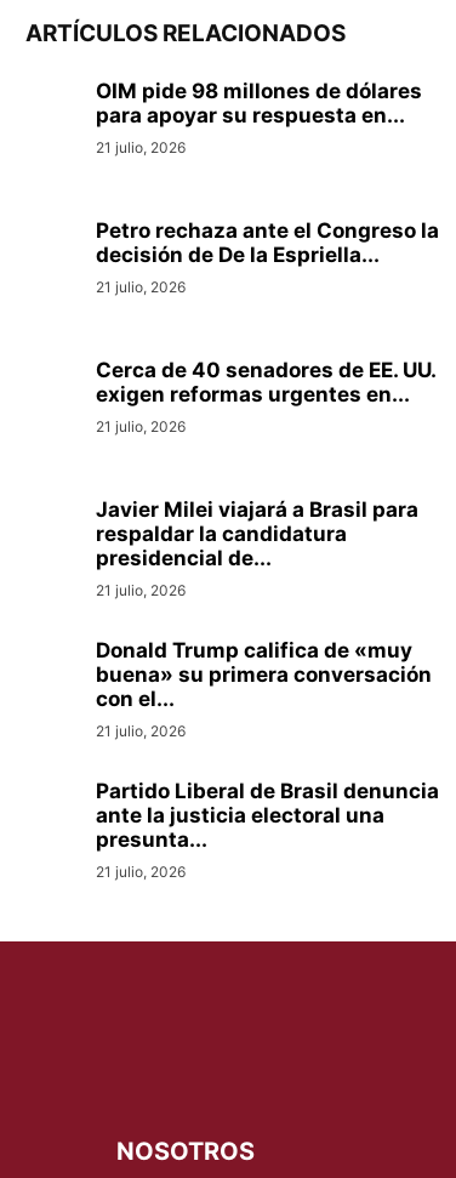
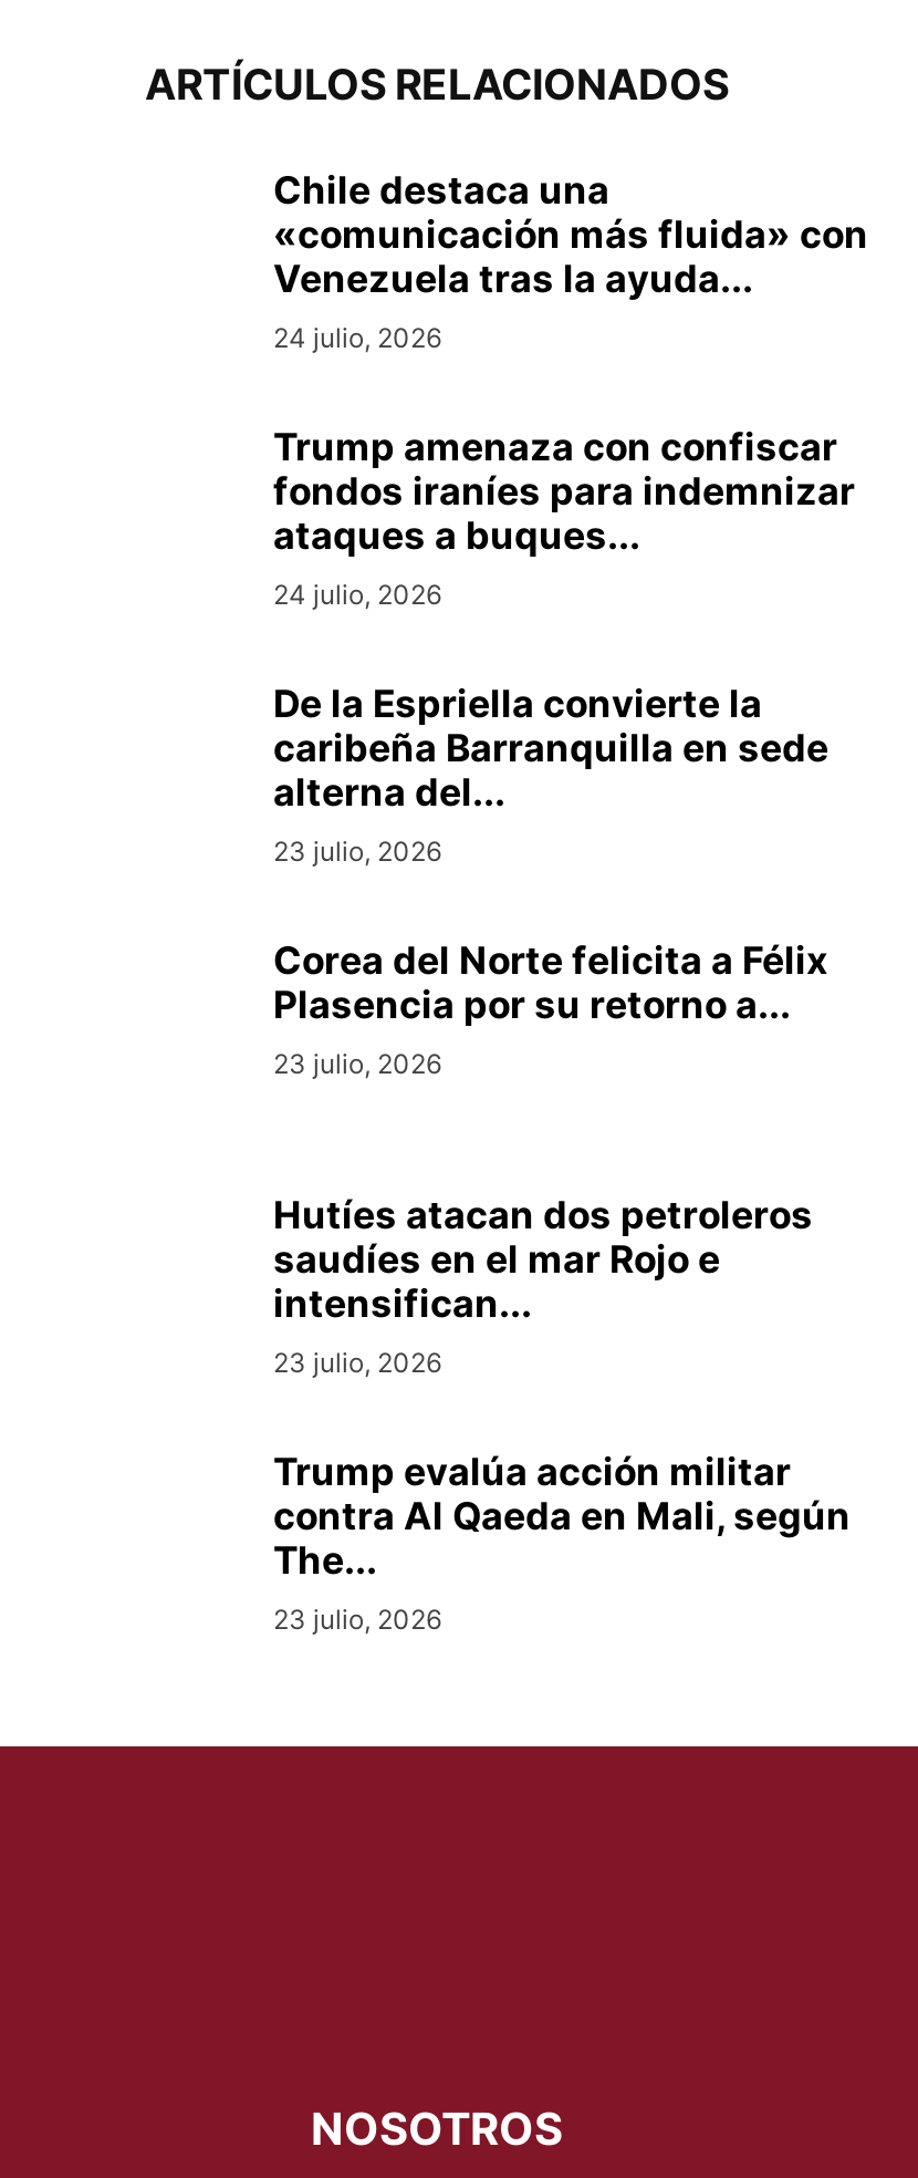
[96,79,422,157] OIM pide 98 millones de dólares | para apoyar su respuesta en... | 21 julio, 2026 -> [273,169,868,355] Chile destaca una | «comunicación más fluida» con | Venezuela tras la ayuda... | 24 julio, 2026
[96,219,439,296] Petro rechaza ante el Congreso la | decisión de De la Espriella... | 21 julio, 2026 -> [273,425,855,611] Trump amenaza con confiscar | fondos iraníes para indemnizar | ataques a buques... | 24 julio, 2026
[96,358,435,436] Cerca de 40 senadores de EE. UU. | exigen reformas urgentes en... | 21 julio, 2026 -> [273,682,828,868] De la Espriella convierte la | caribeña Barranquilla en sede | alterna del... | 23 julio, 2026
[96,498,418,600] Javier Milei viajará a Brasil para | respaldar la candidatura | presidencial de... | 21 julio, 2026 -> [273,939,828,1081] Corea del Norte felicita a Félix | Plasencia por su retorno a... | 23 julio, 2026
[96,638,432,740] Donald Trump califica de «muy | buena» su primera conversación | con el... | 21 julio, 2026 -> [273,1193,813,1379] Hutíes atacan dos petroleros | saudíes en el mar Rojo e | intensifican... | 23 julio, 2026
[96,779,439,881] Partido Liberal de Brasil denuncia | ante la justicia electoral una | presunta... | 21 julio, 2026 -> [273,1450,851,1636] Trump evalúa acción militar | contra Al Qaeda en Mali, según | The... | 23 julio, 2026

